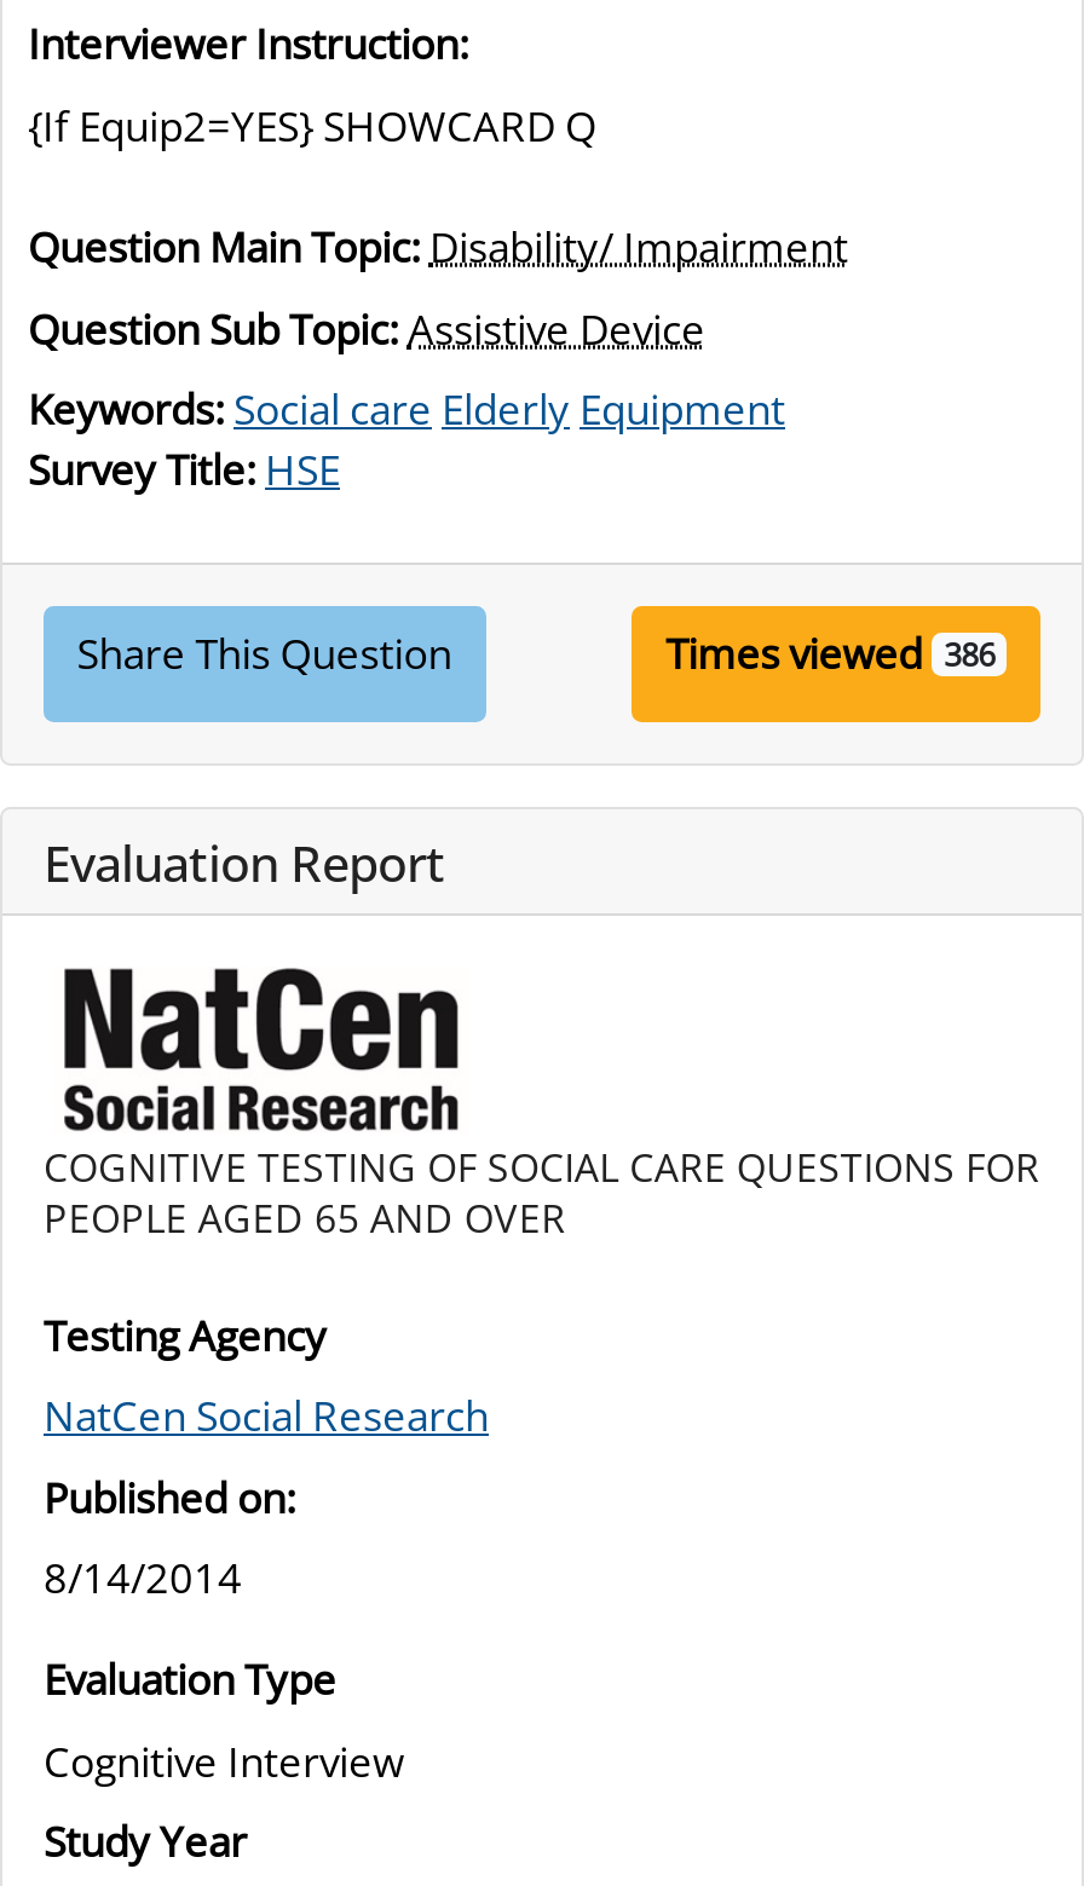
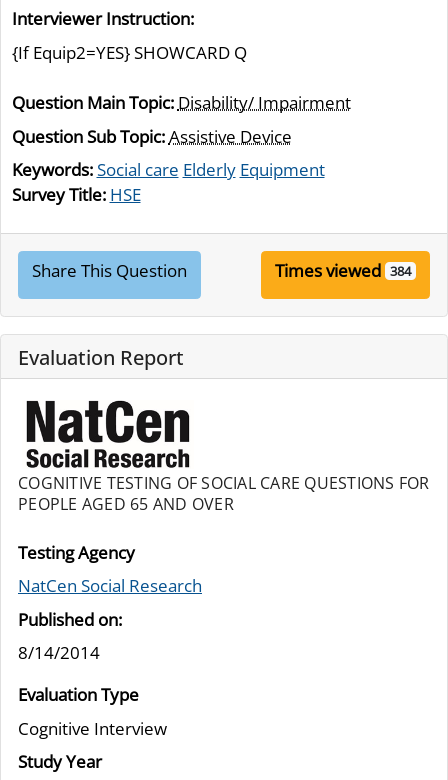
[666,626,995,681] Times viewed 386 -> [275,259,411,282] Times viewed 384

